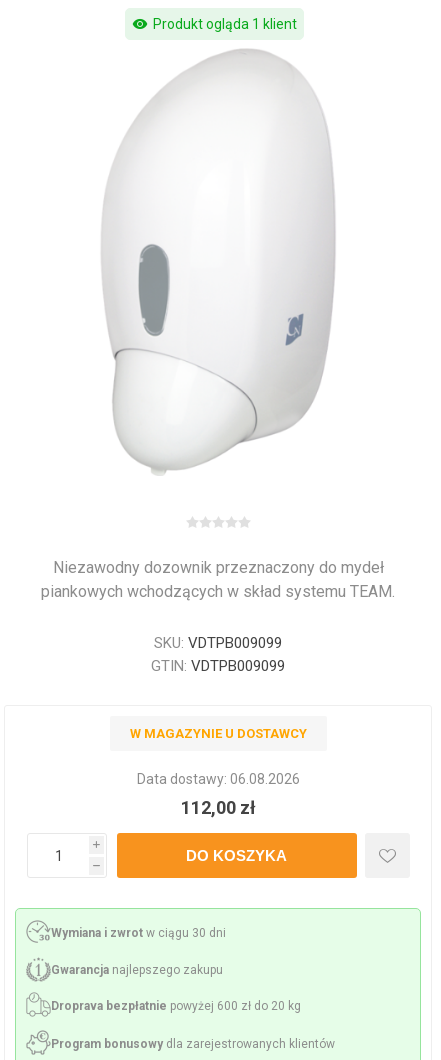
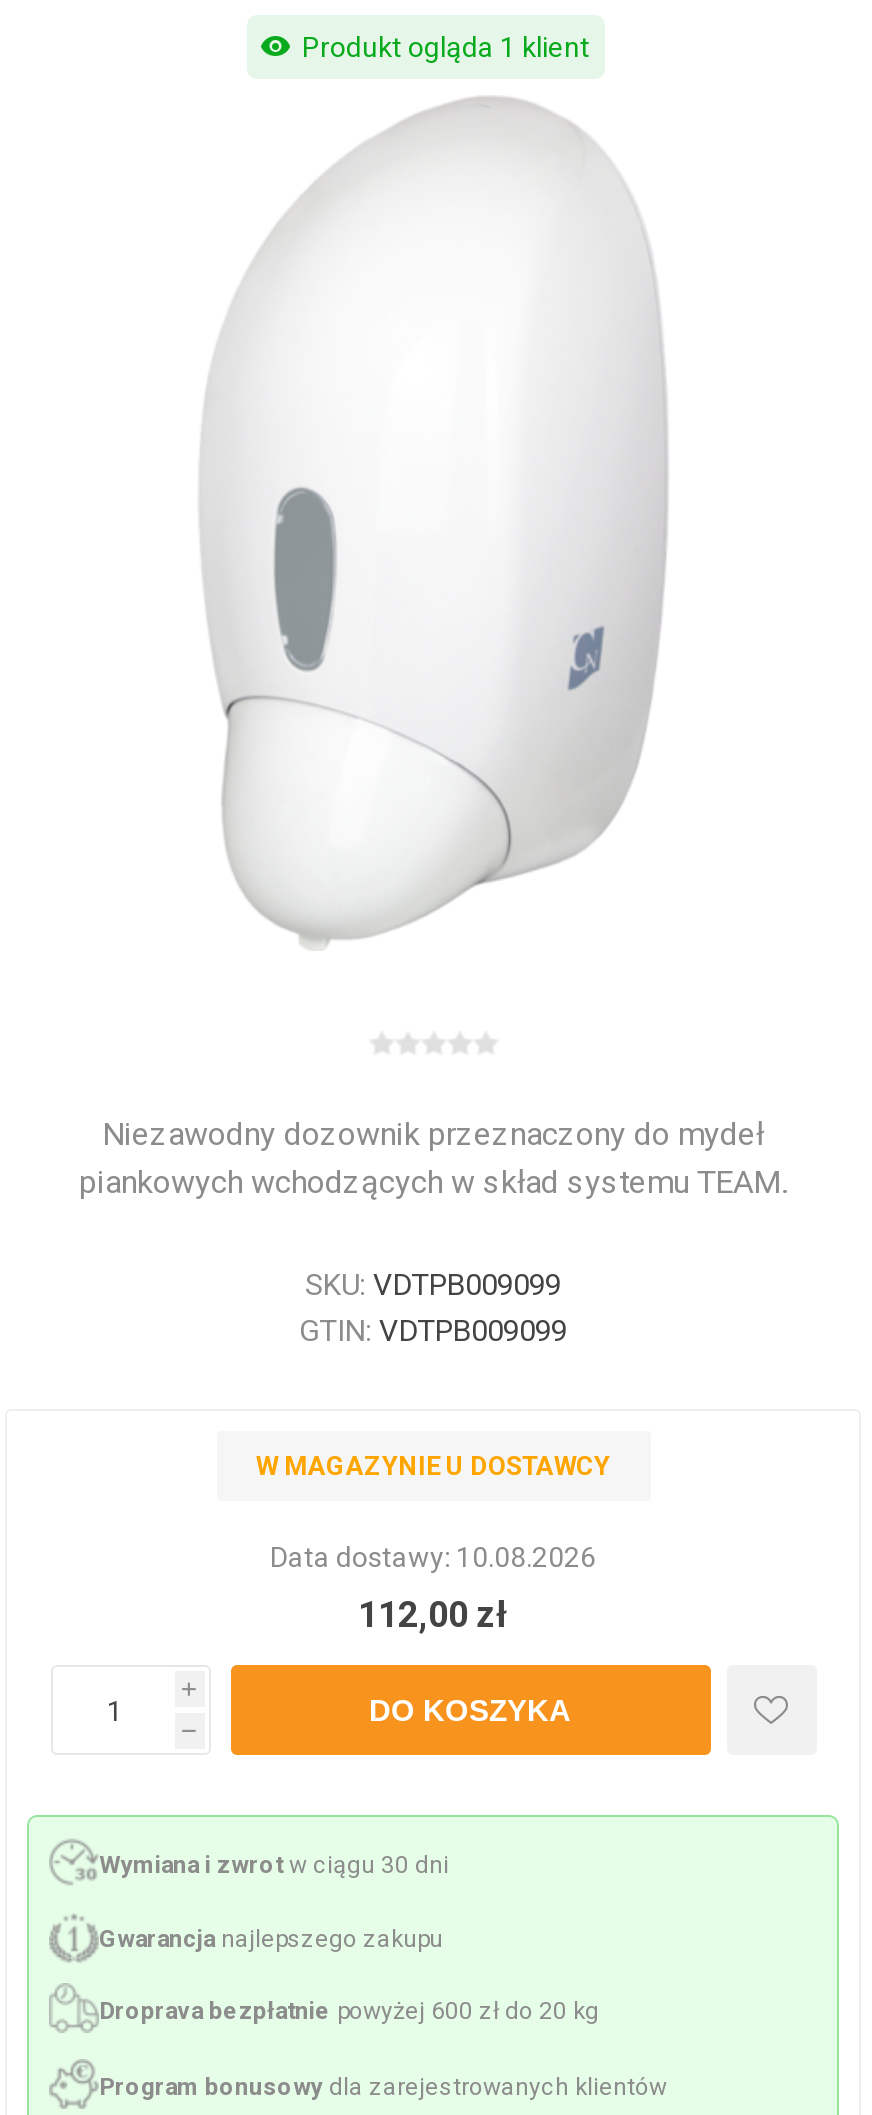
[136,771,299,787] Data dostawy: 06.08.2026 -> [270,1541,596,1573] Data dostawy: 10.08.2026

